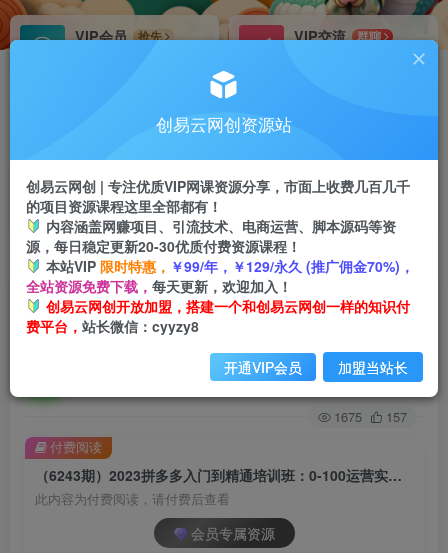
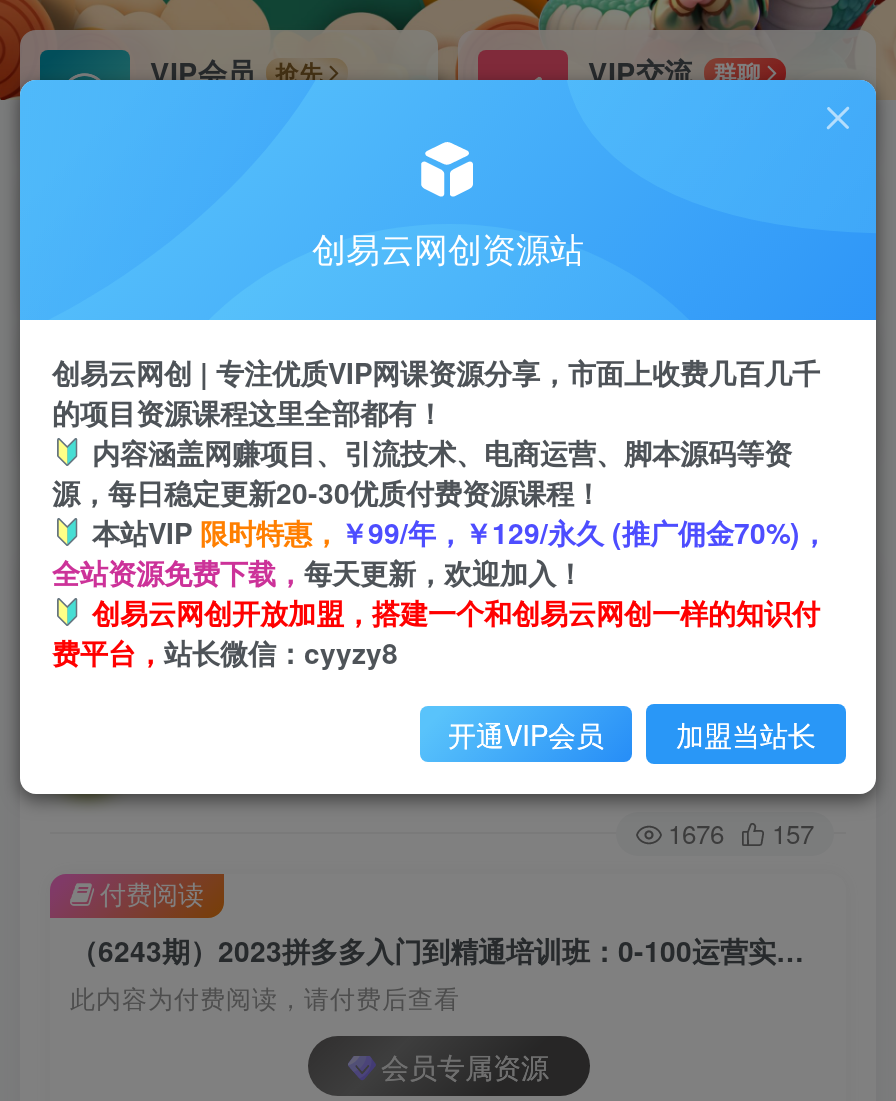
[334,407,407,426] 1675 157 -> [668,814,814,852] 1676 157

